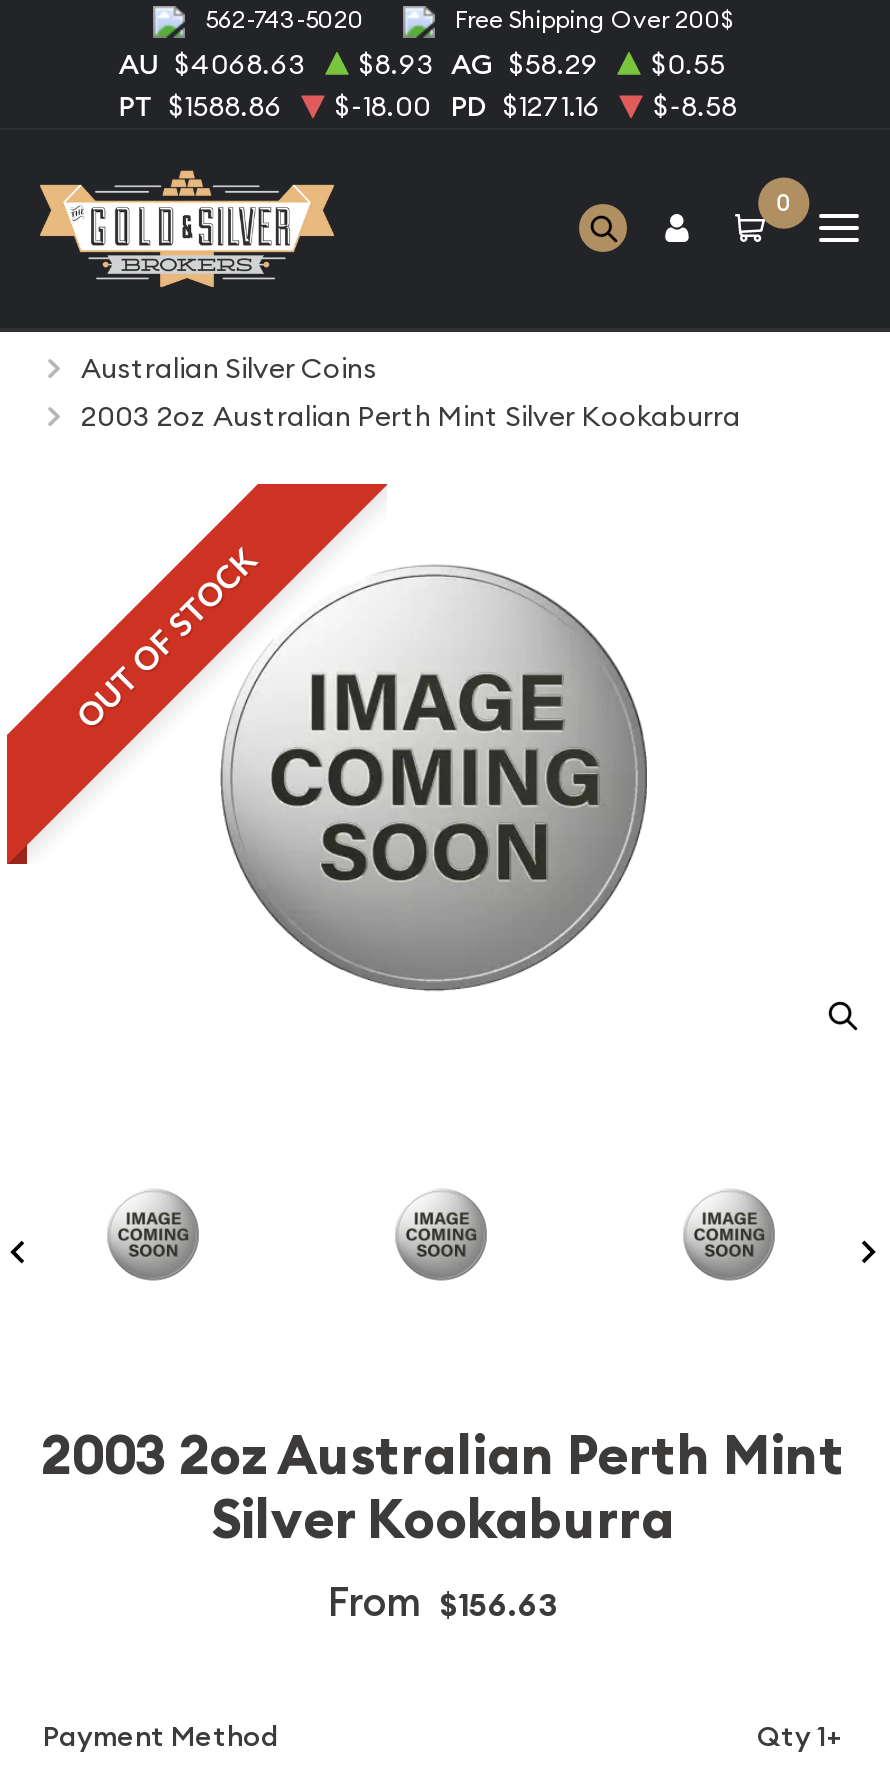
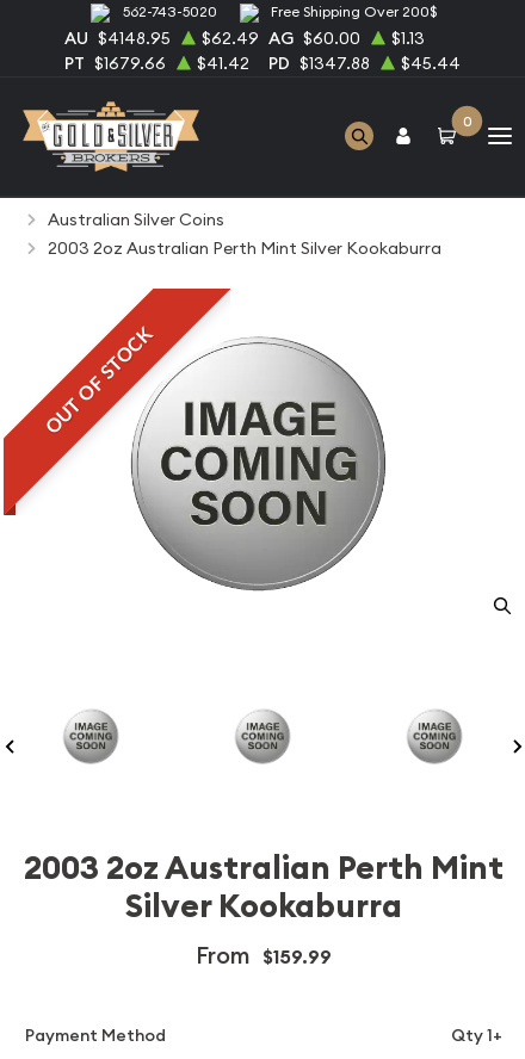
[119,45,737,123] AU $4068.63 | $8.93 AG $58.29 | $0.55 | PT $1588.86 | $-18.00 PD $1271.16 | $-8.58 -> [64,27,461,73] AU $4148.95 | $62.49 AG $60.00 | $1.13 | PT $1679.66 | $41.42 | PD $1347.88 | $45.44
[328,1576,558,1628] From $156.63 -> [196,940,332,971] From $159.99

